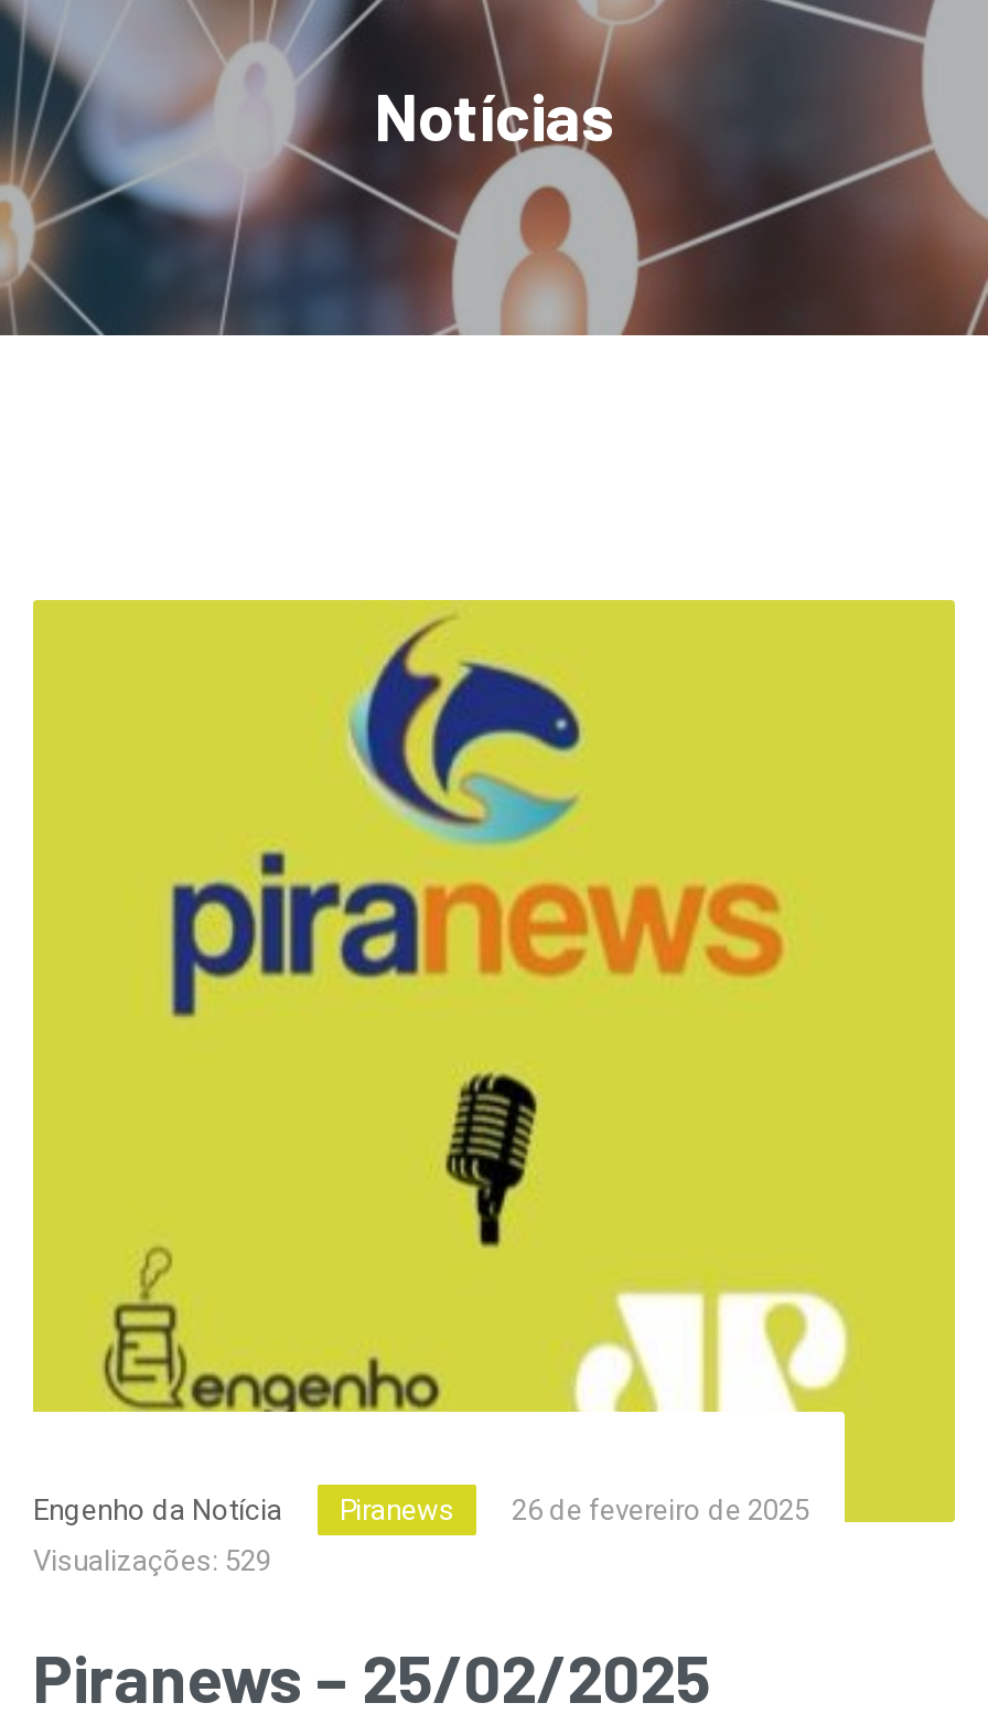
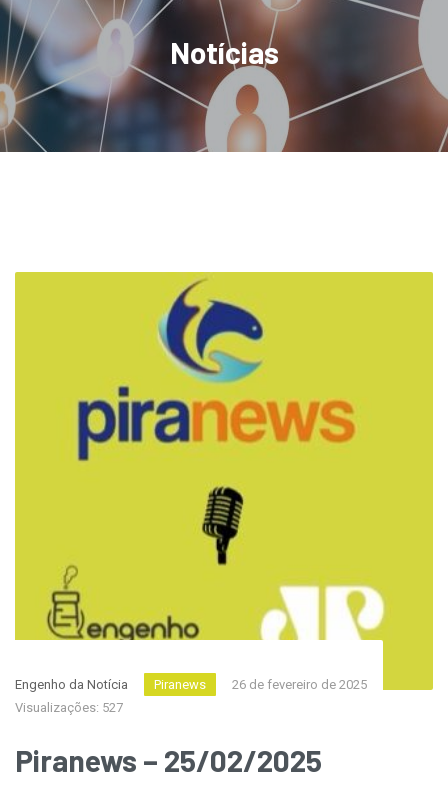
[33,1544,271,1577] Visualizações: 529 -> [15,700,123,715] Visualizações: 527

